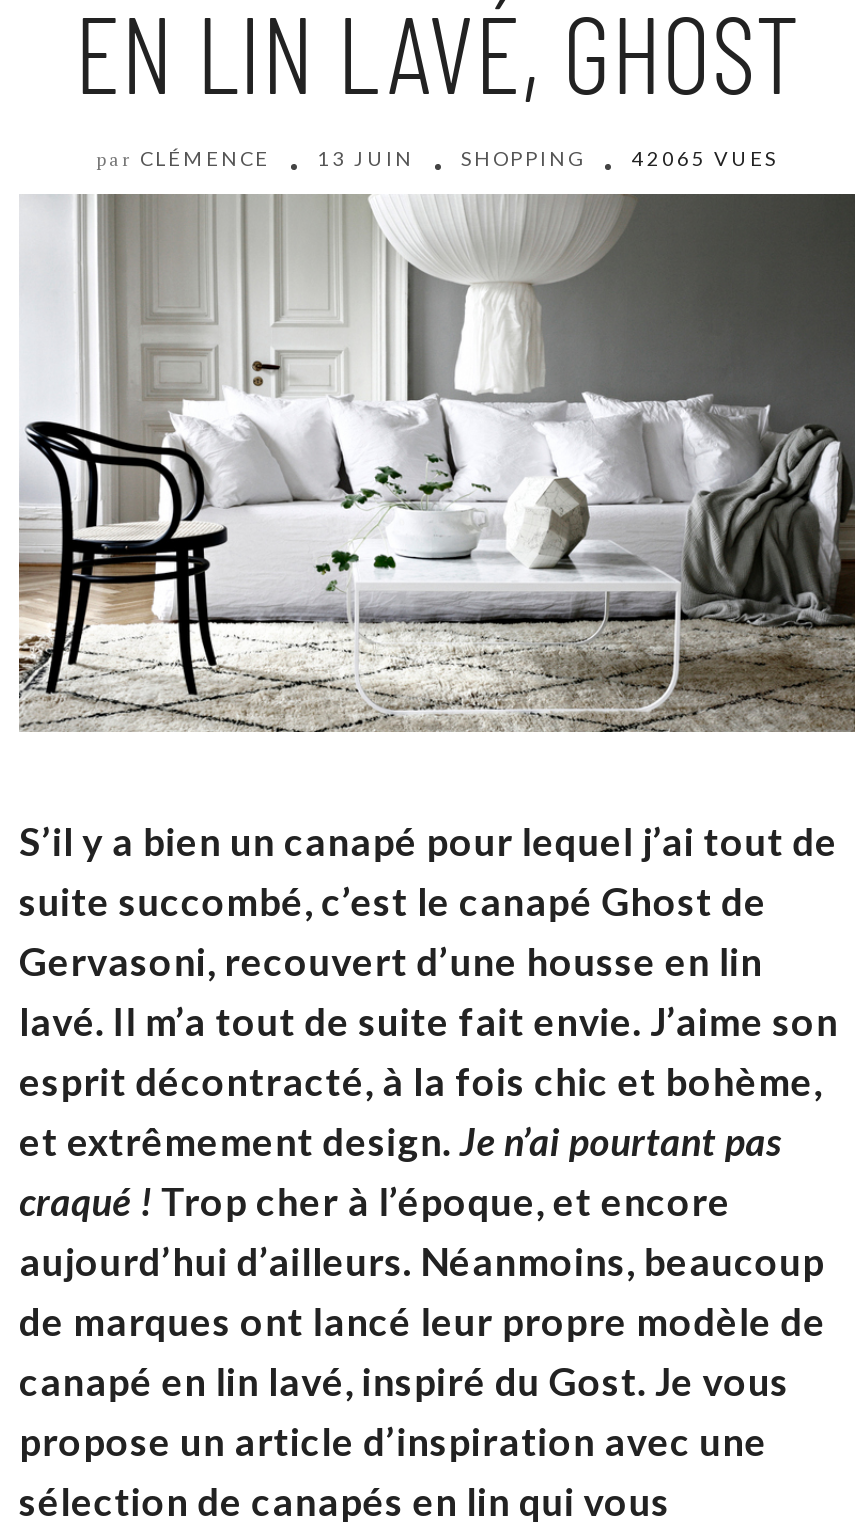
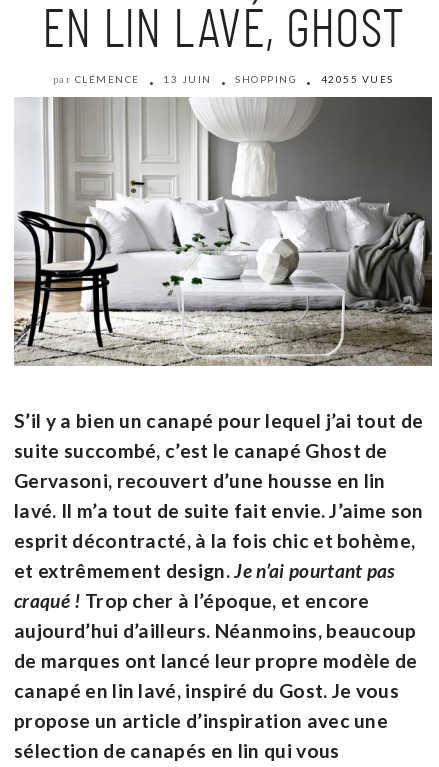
[96,145,778,171] par CLÉMENCE 13 JUIN SHOPPING 42065 VUES -> [52,73,393,86] par CLÉMENCE 13 JUIN SHOPPING 42055 VUES

